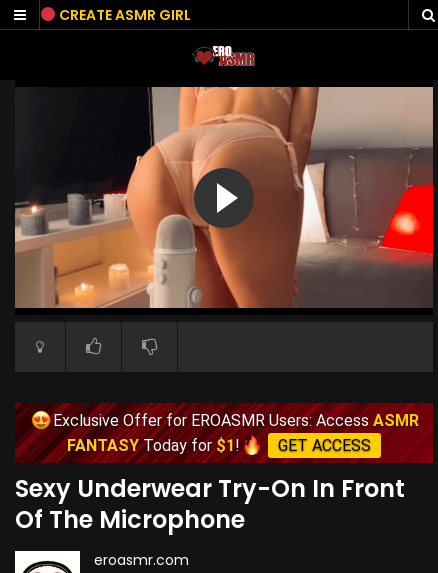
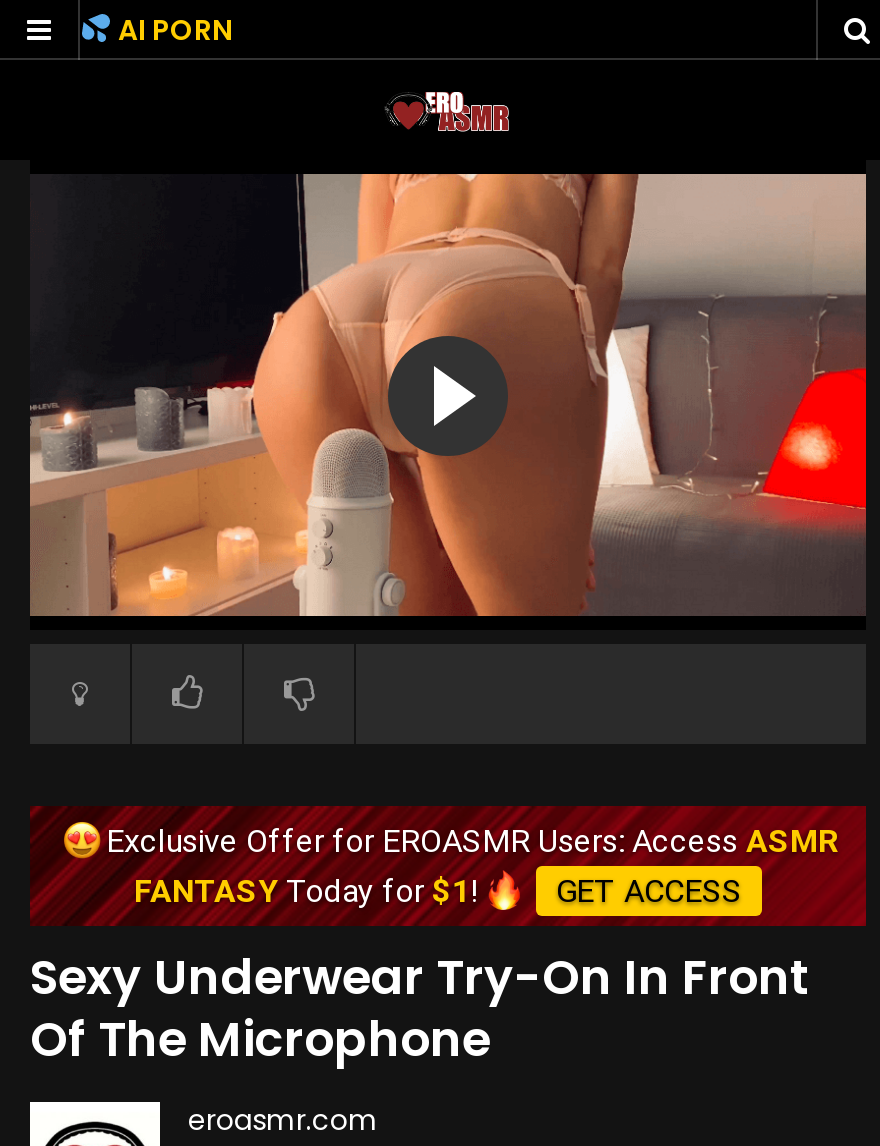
[56,4,191,24] CREATE ASMR GIRL -> [112,9,232,49] AI PORN

